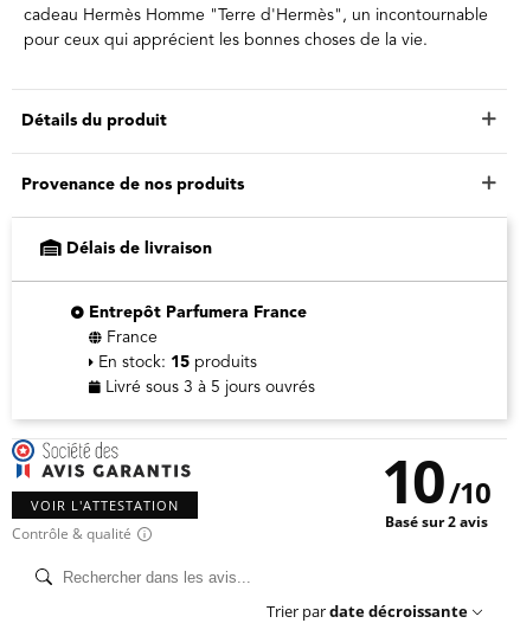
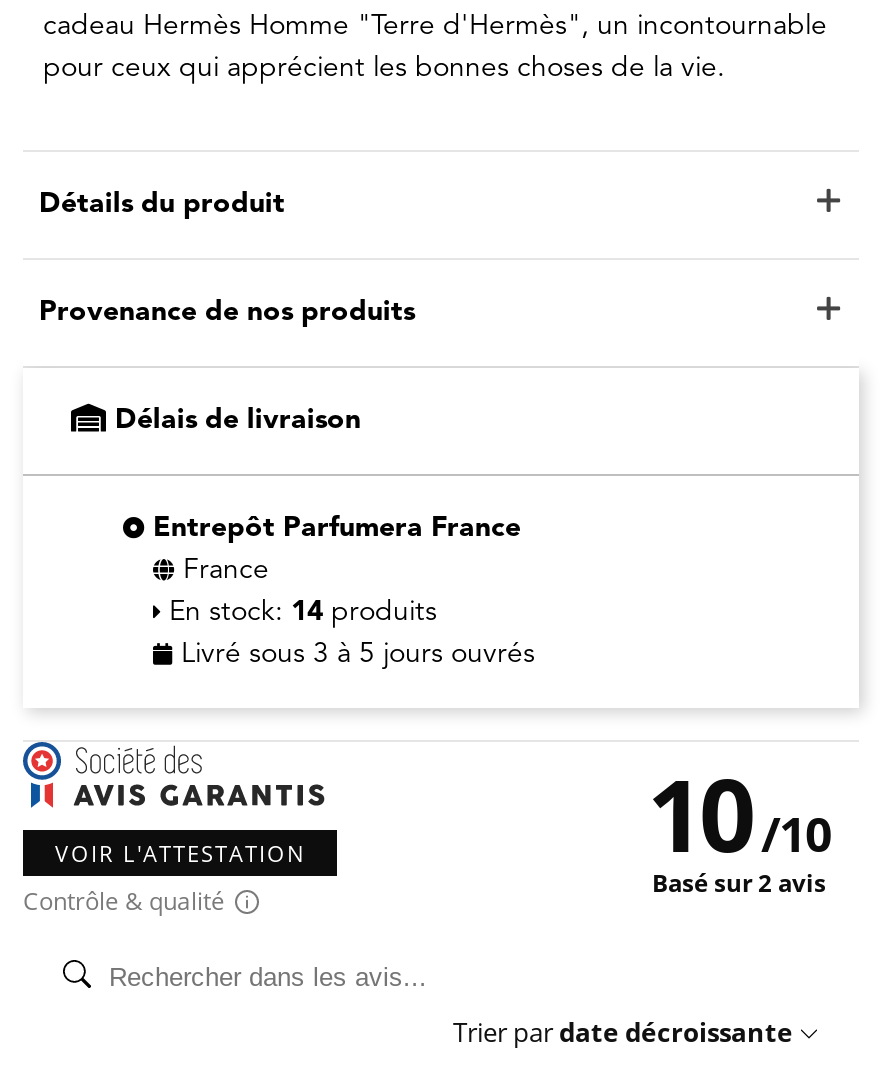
[94,354,257,370] En stock: 15 produits -> [161,598,437,626] En stock: 14 produits

